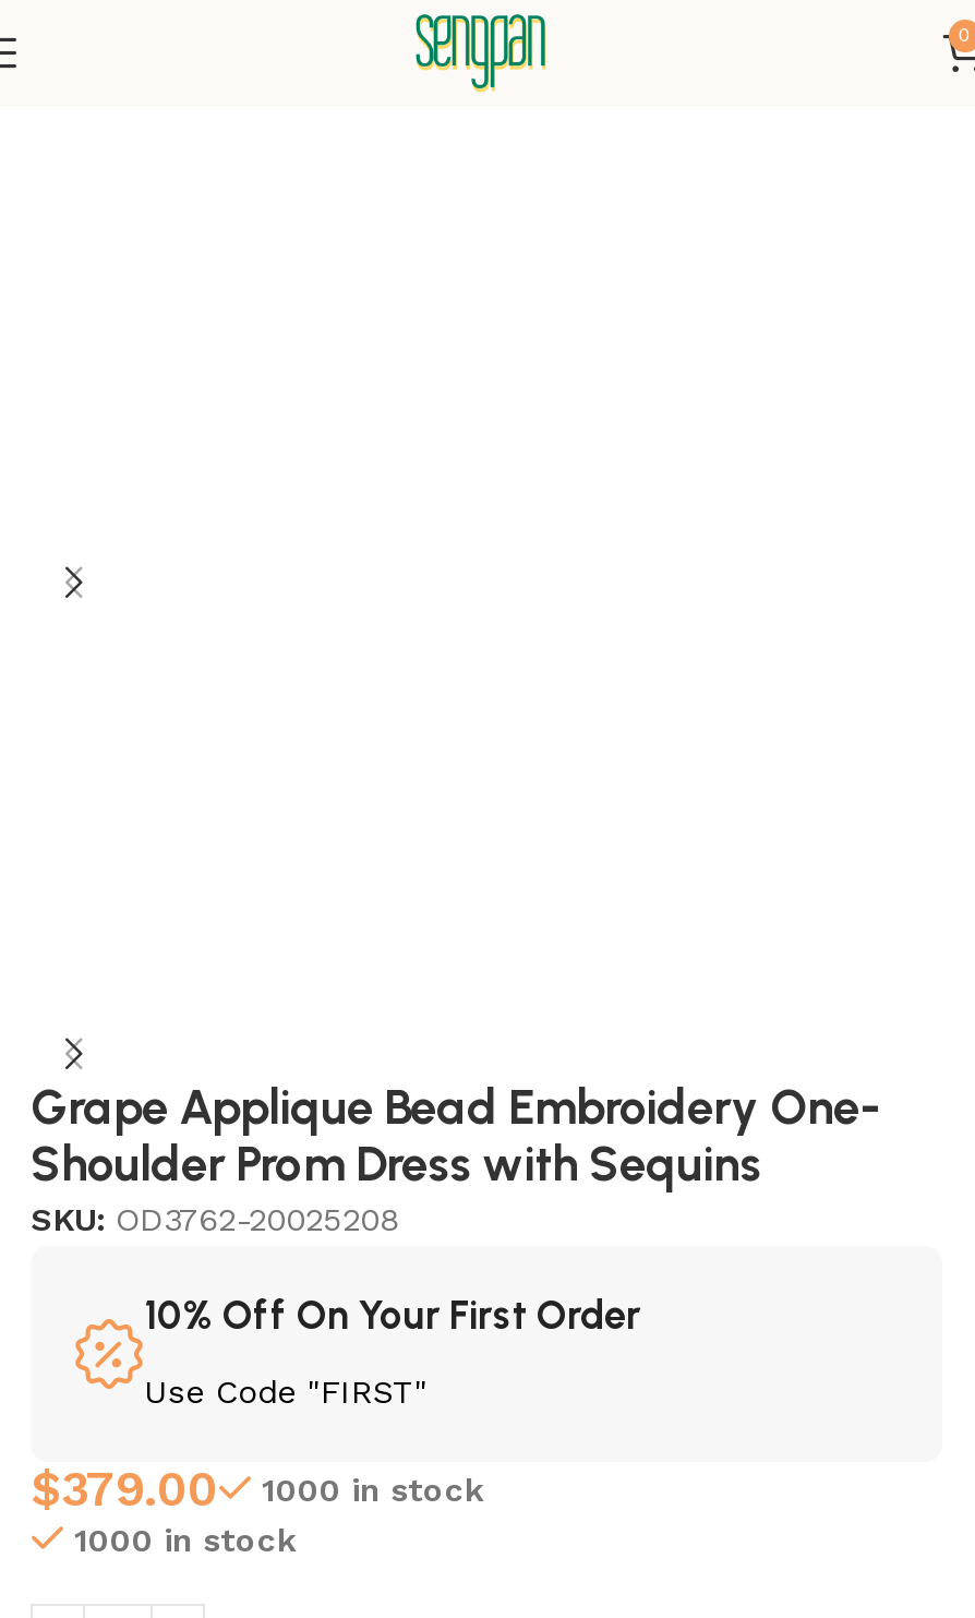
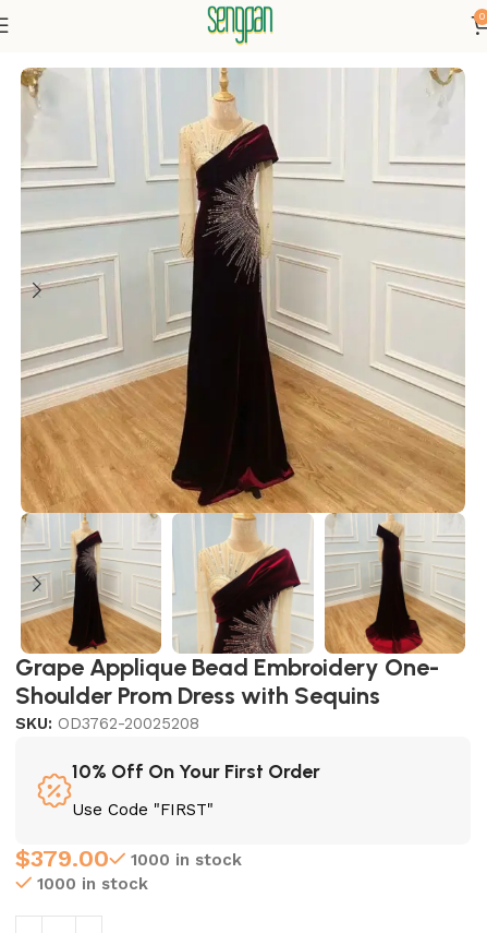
none -> [20,67,466,655] [image]

